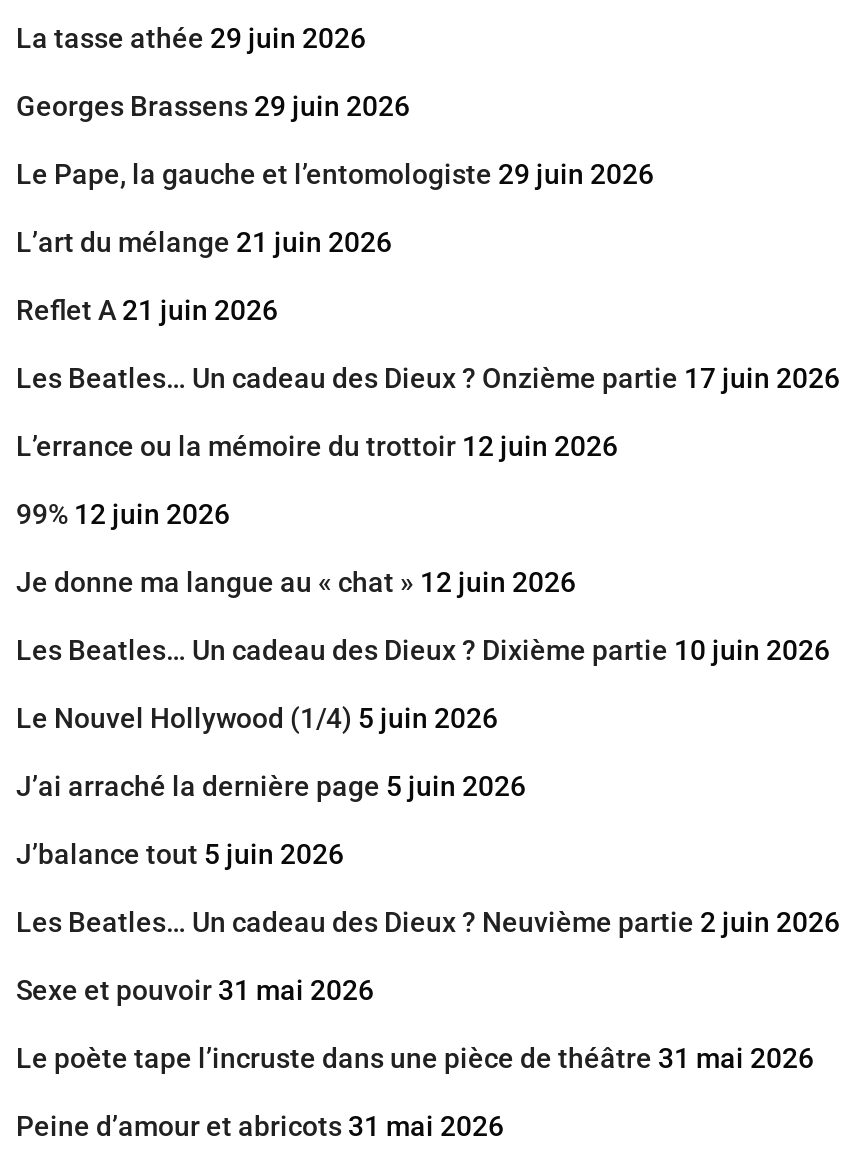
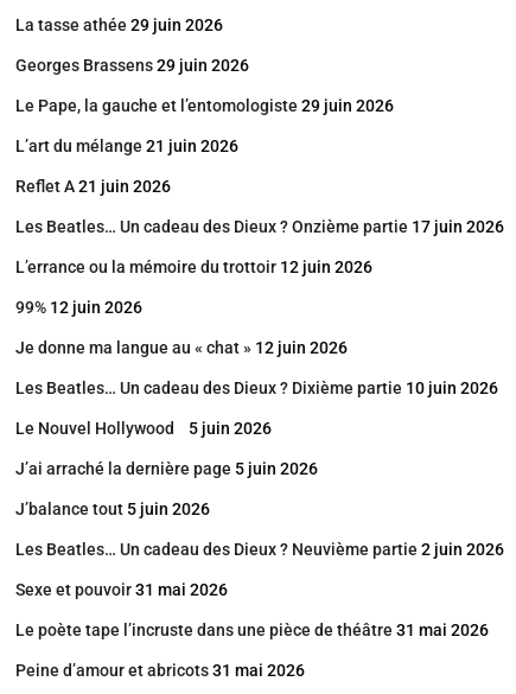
[16,701,498,733] Le Nouvel Hollywood (1/4) 5 juin 2026 -> [15,419,272,438] Le Nouvel Hollywood 5 juin 2026

